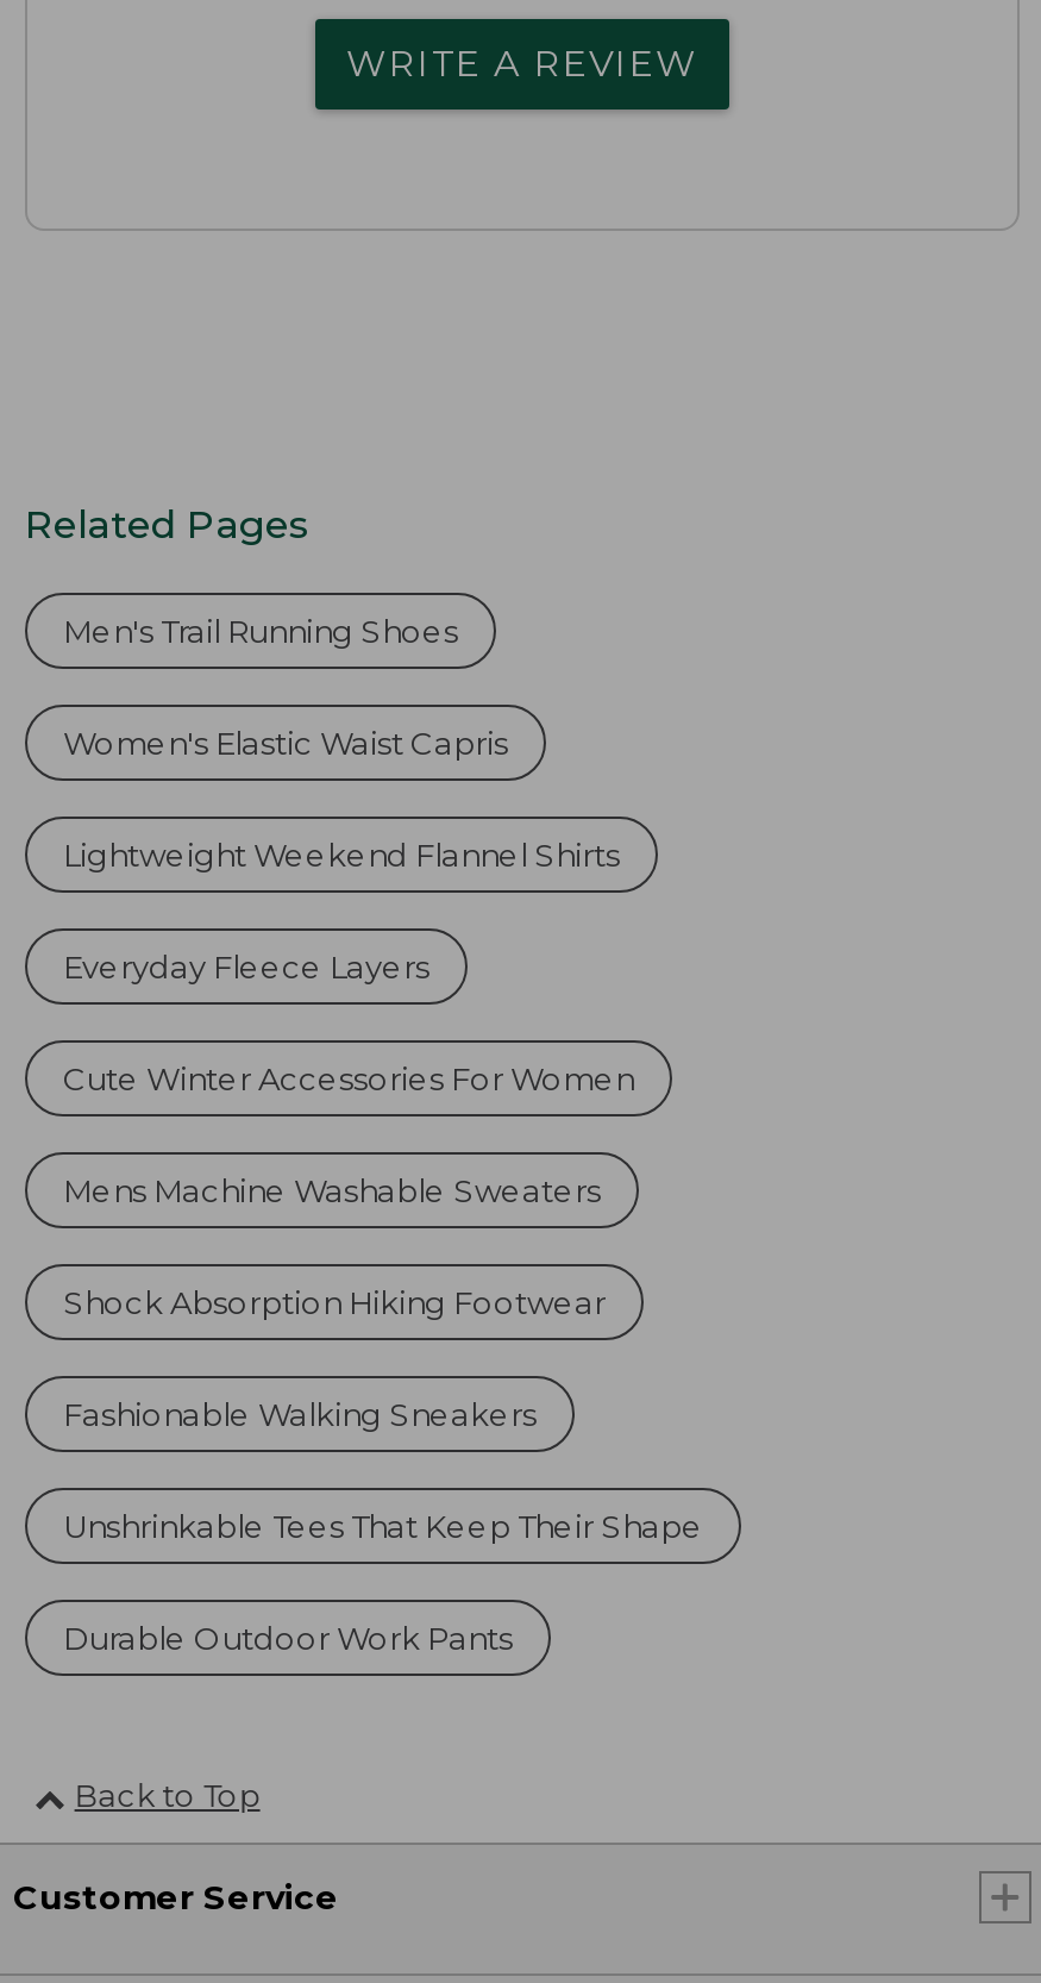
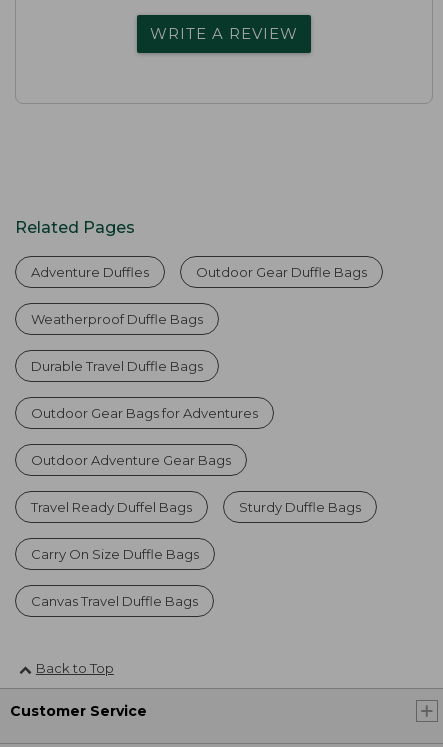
[63,610,703,1655] Men's Trail Running Shoes | Women's Elastic Waist Capris | Lightweight Weekend Flannel Shirts | Everyday Fleece Layers | Cute Winter Accessories For Women | Mens Machine Washable Sweaters | Shock Absorption Hiking Footwear | Fashionable Walking Sneakers | Unshrinkable Tees That Keep Their Shape | Durable Outdoor Work Pants -> [31,264,367,609] Adventure Duffles | Outdoor Gear Duffle Bags | Weatherproof Duffle Bags | Durable Travel Duffle Bags | Outdoor Gear Bags for Adventures | Outdoor Adventure Gear Bags | Travel Ready Duffel Bags | Sturdy Duffle Bags | Carry On Size Duffle Bags | Canvas Travel Duffle Bags

